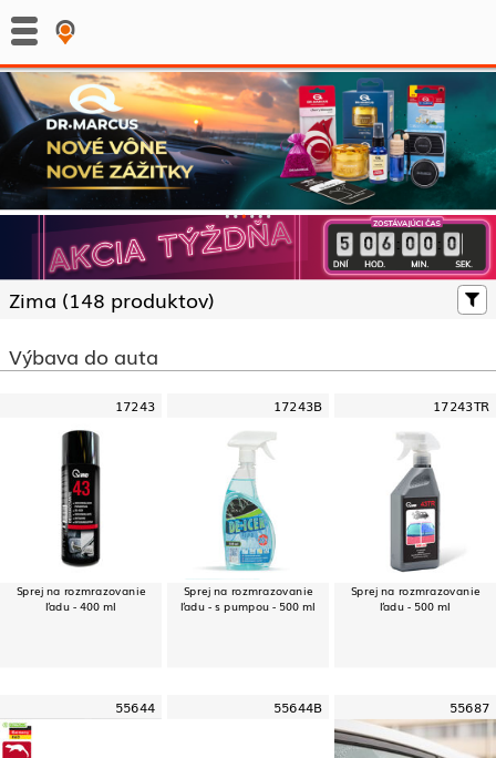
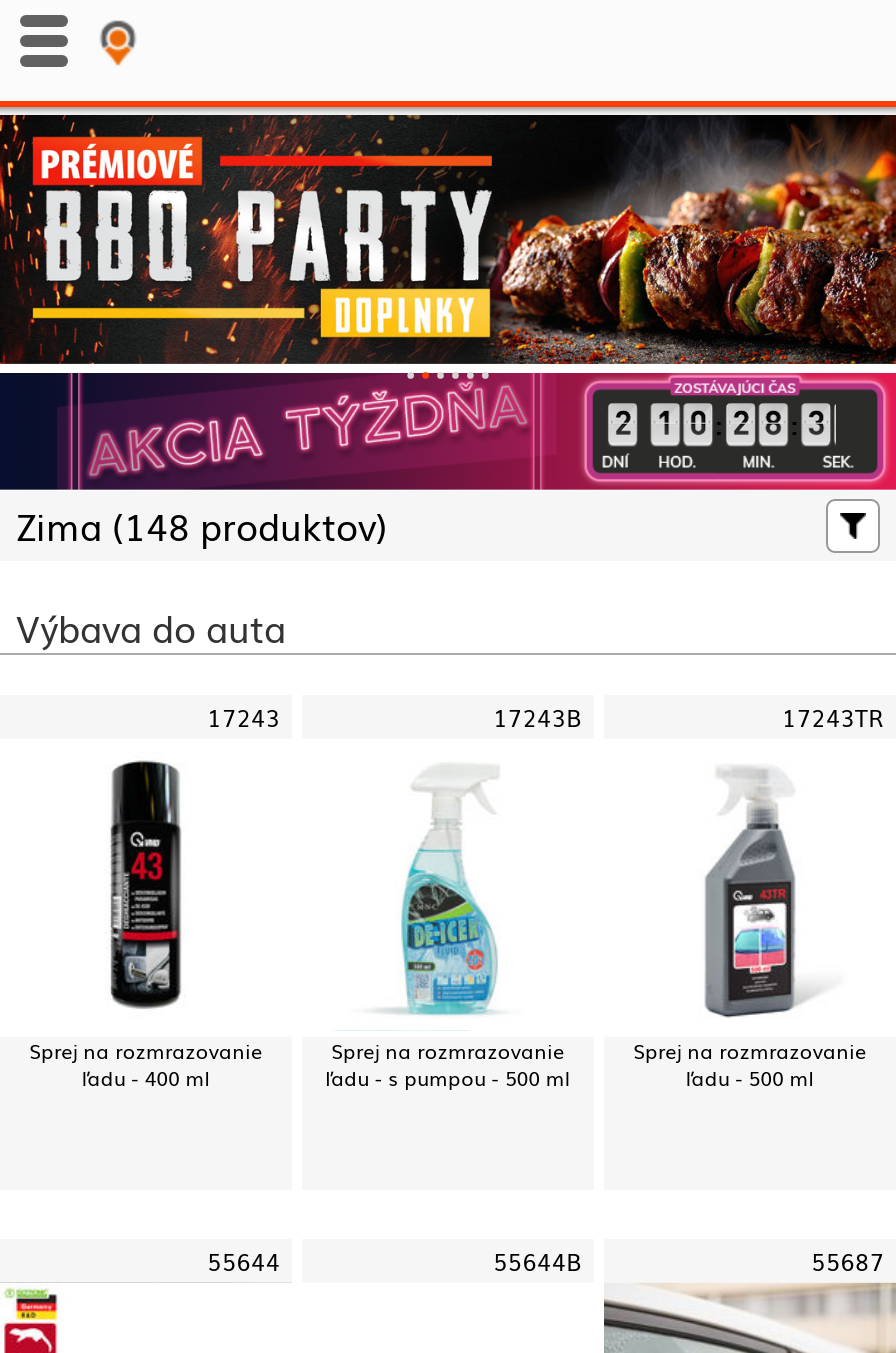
[3,72,493,219] [image] -> [6,113,890,381] [image]

